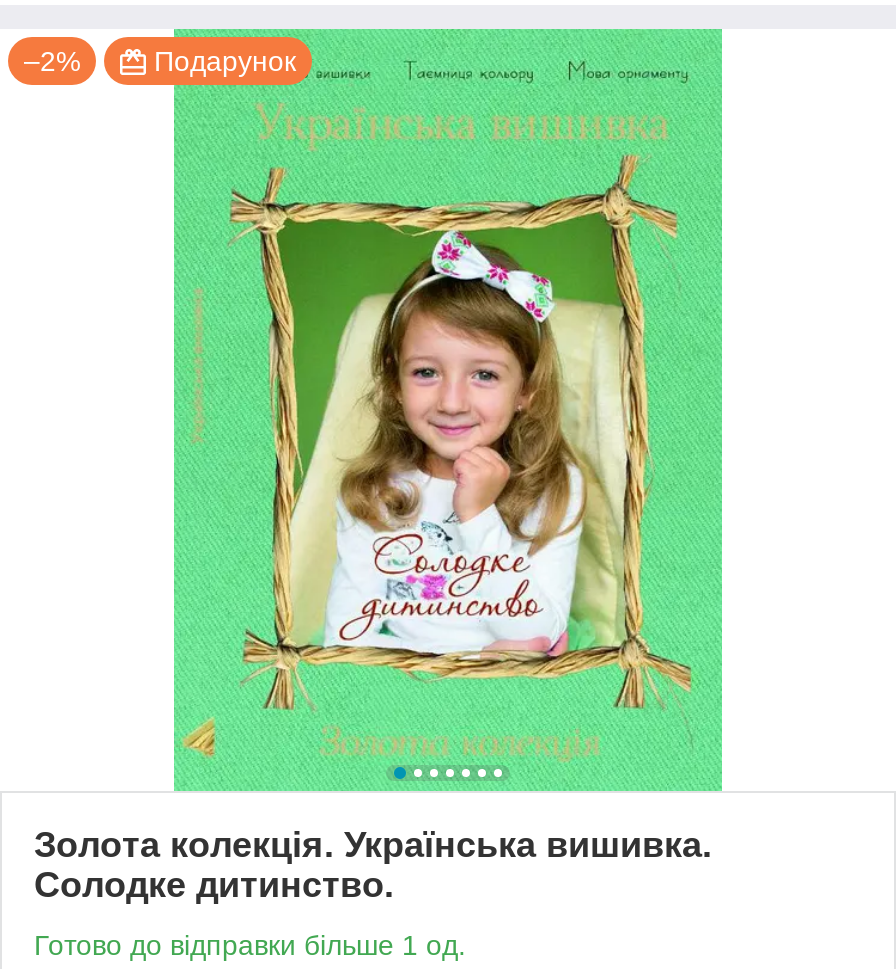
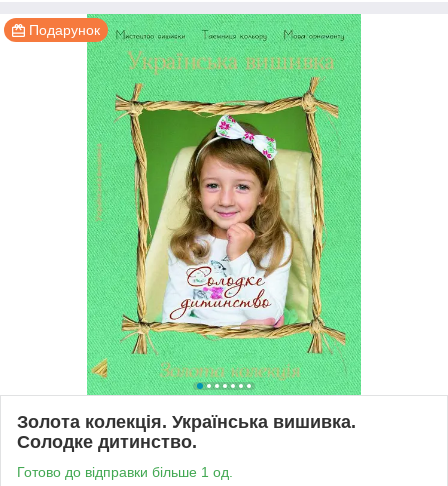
[24,45,80,77] –2% -> none

